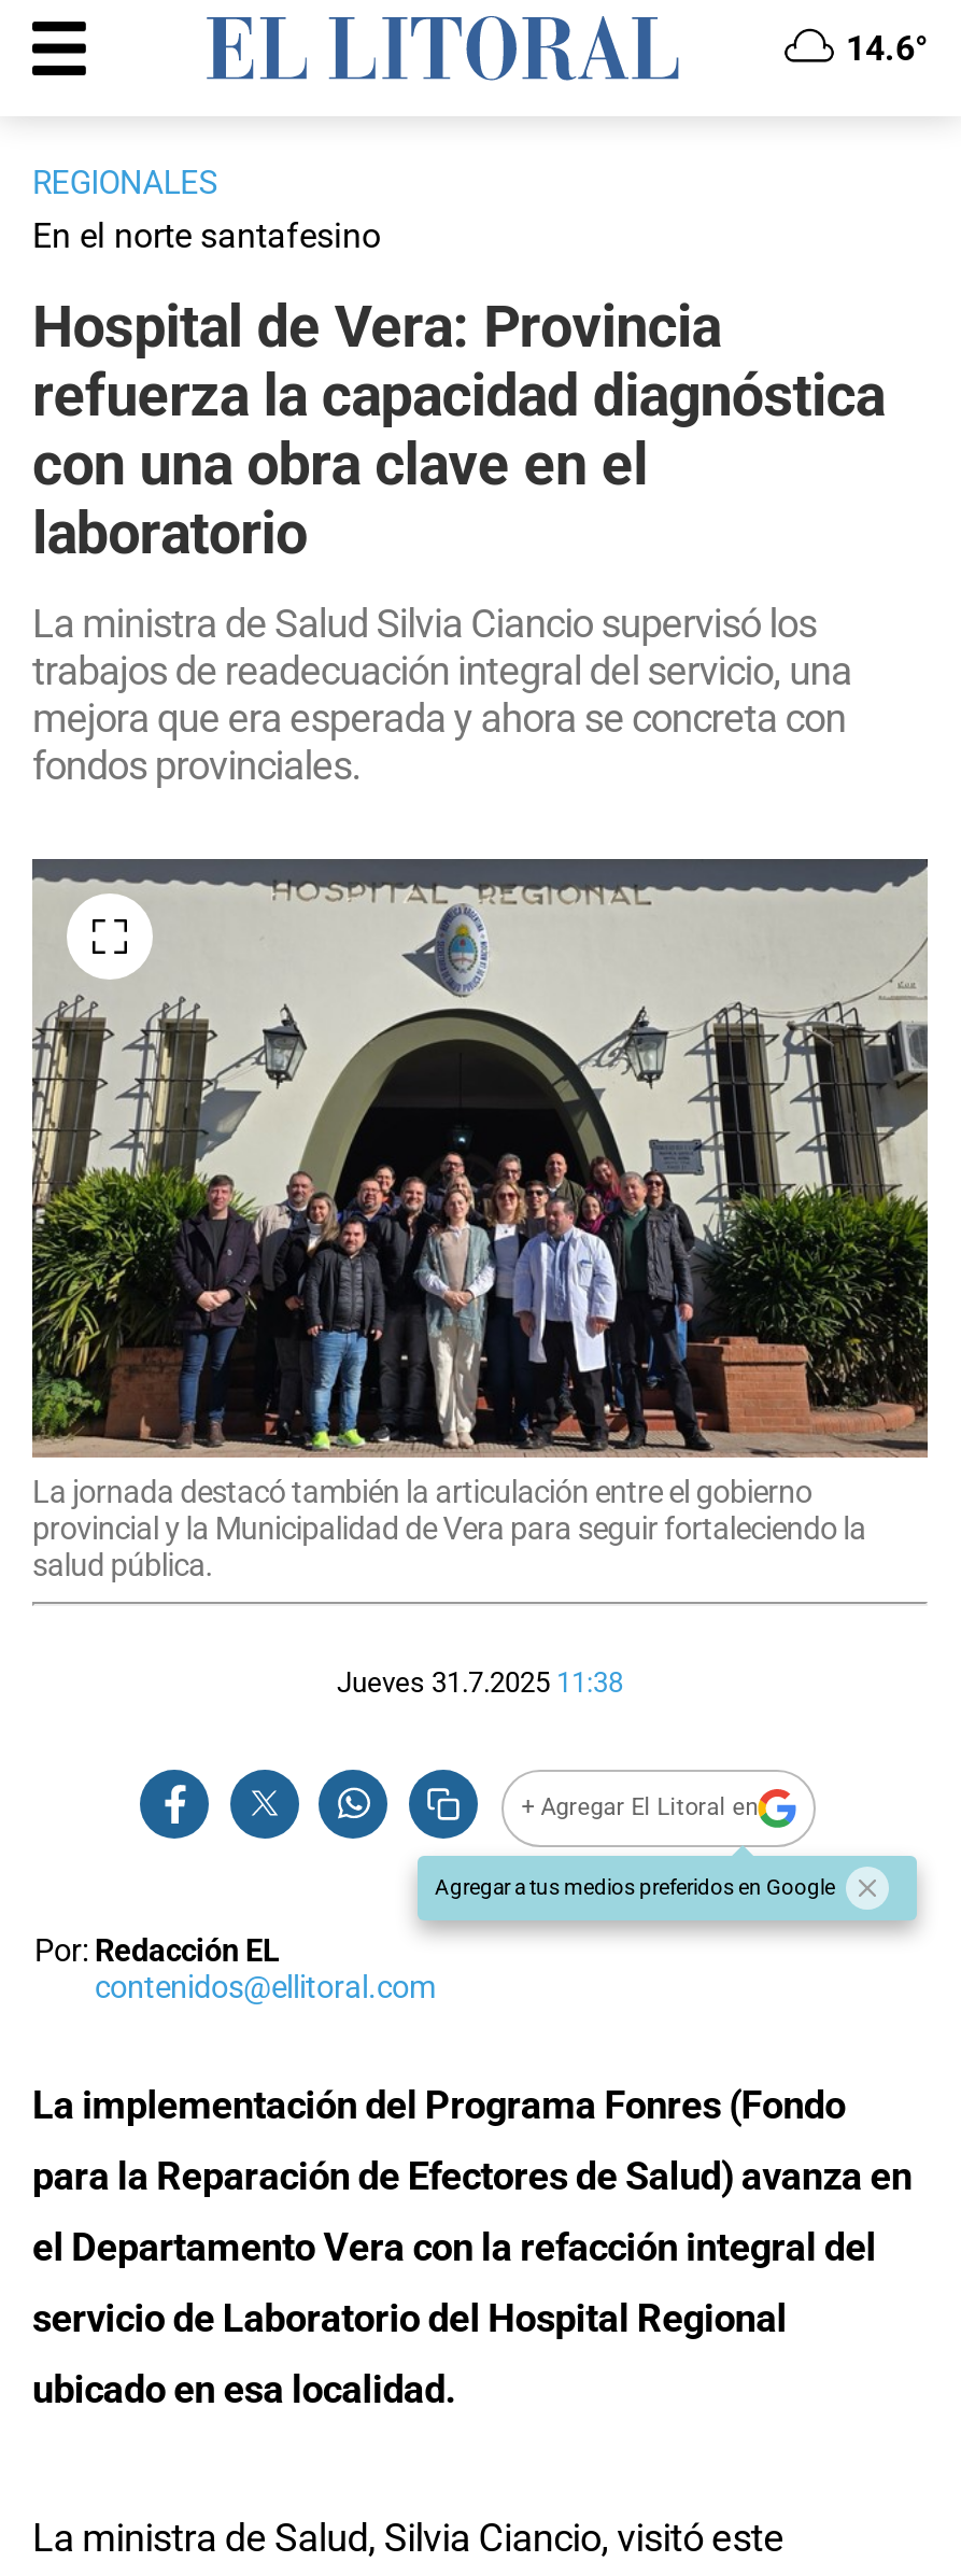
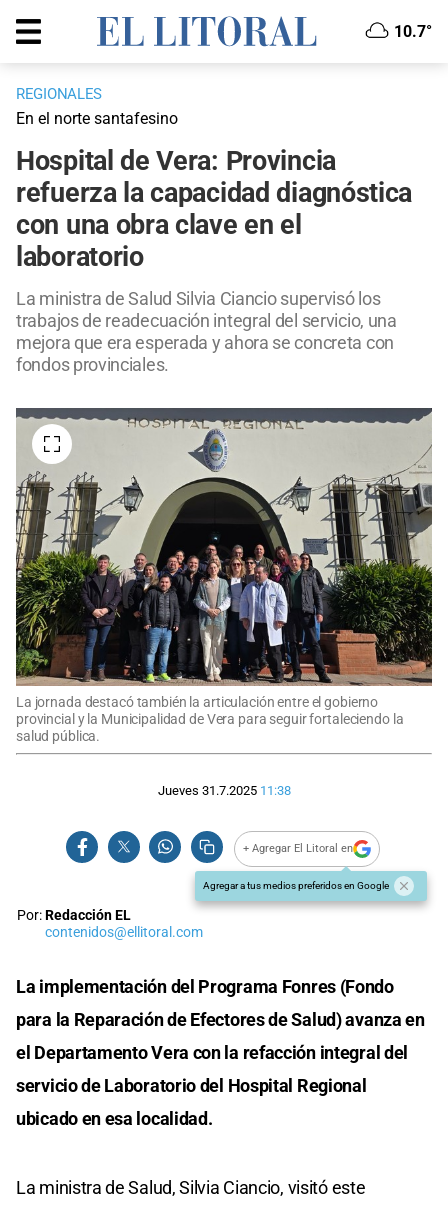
[846,27,928,68] 14.6° -> [394,21,432,40] 10.7°

